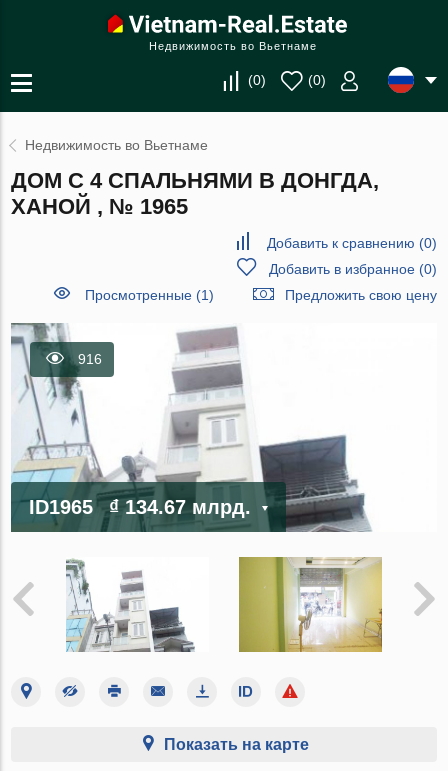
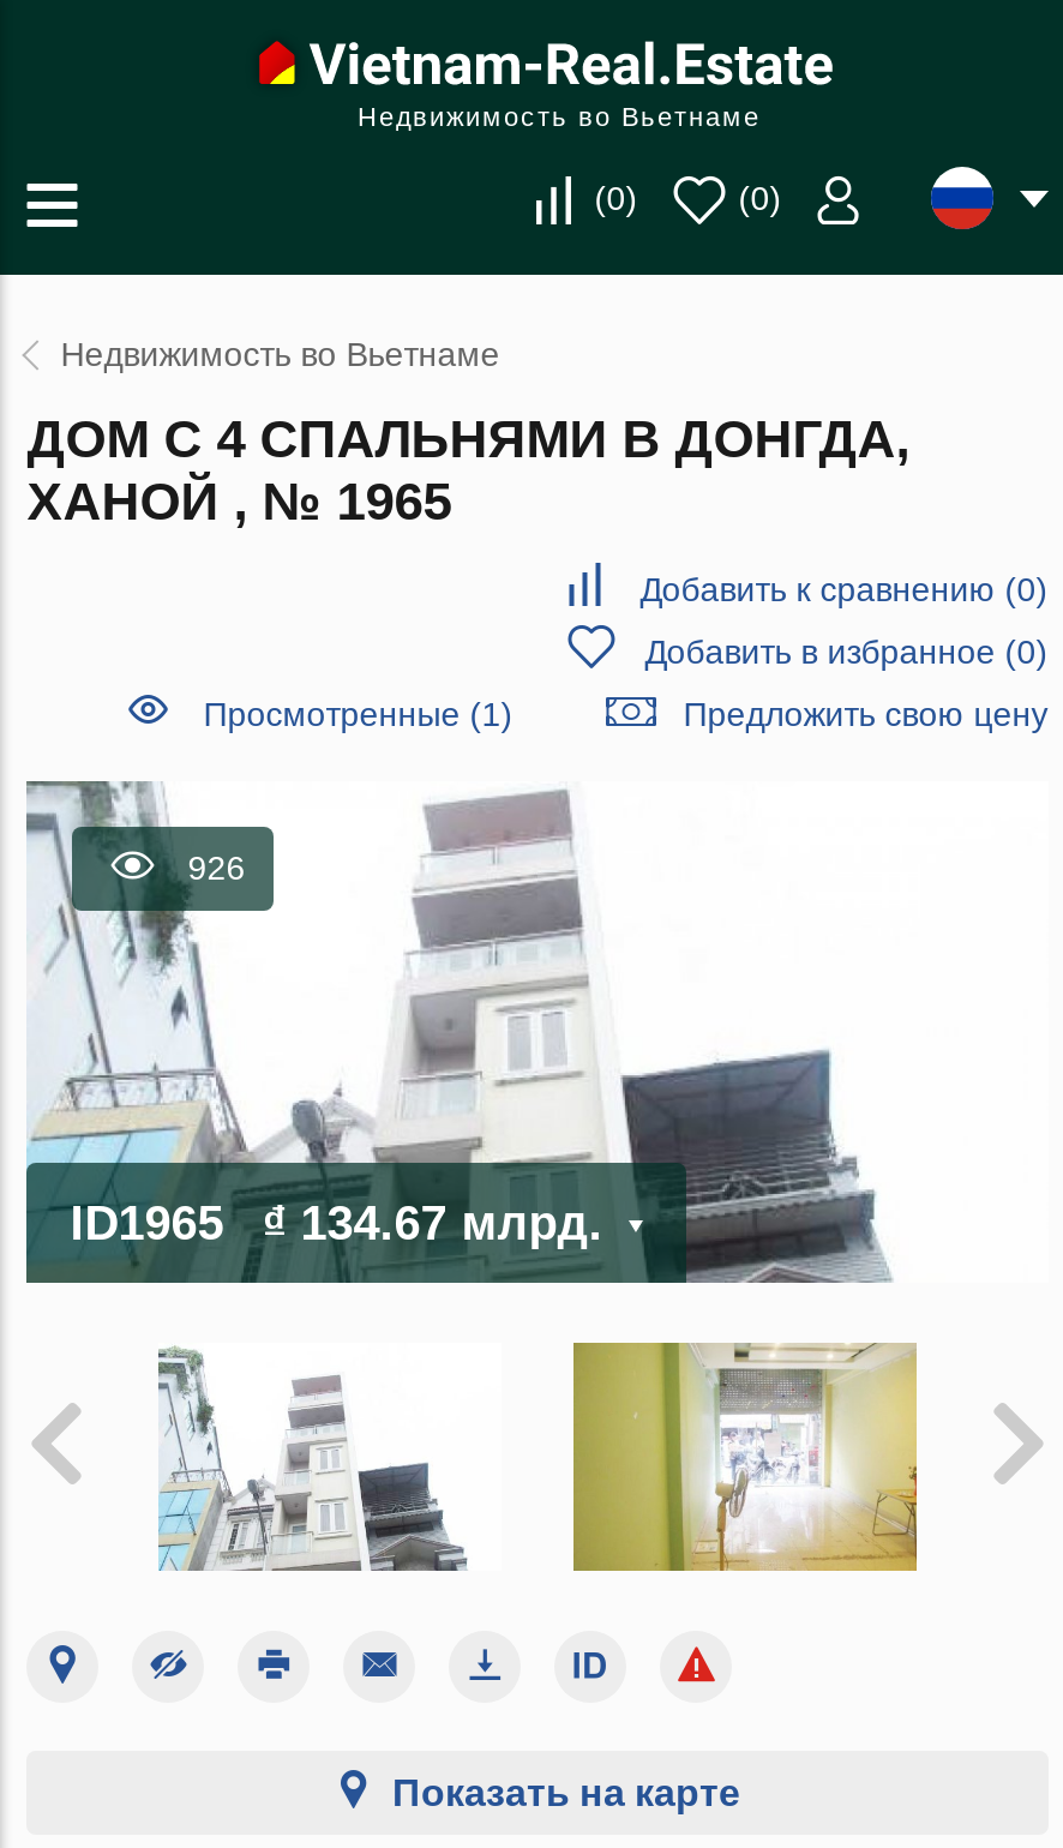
[78,351,102,367] 916 -> [188,848,245,887] 926

